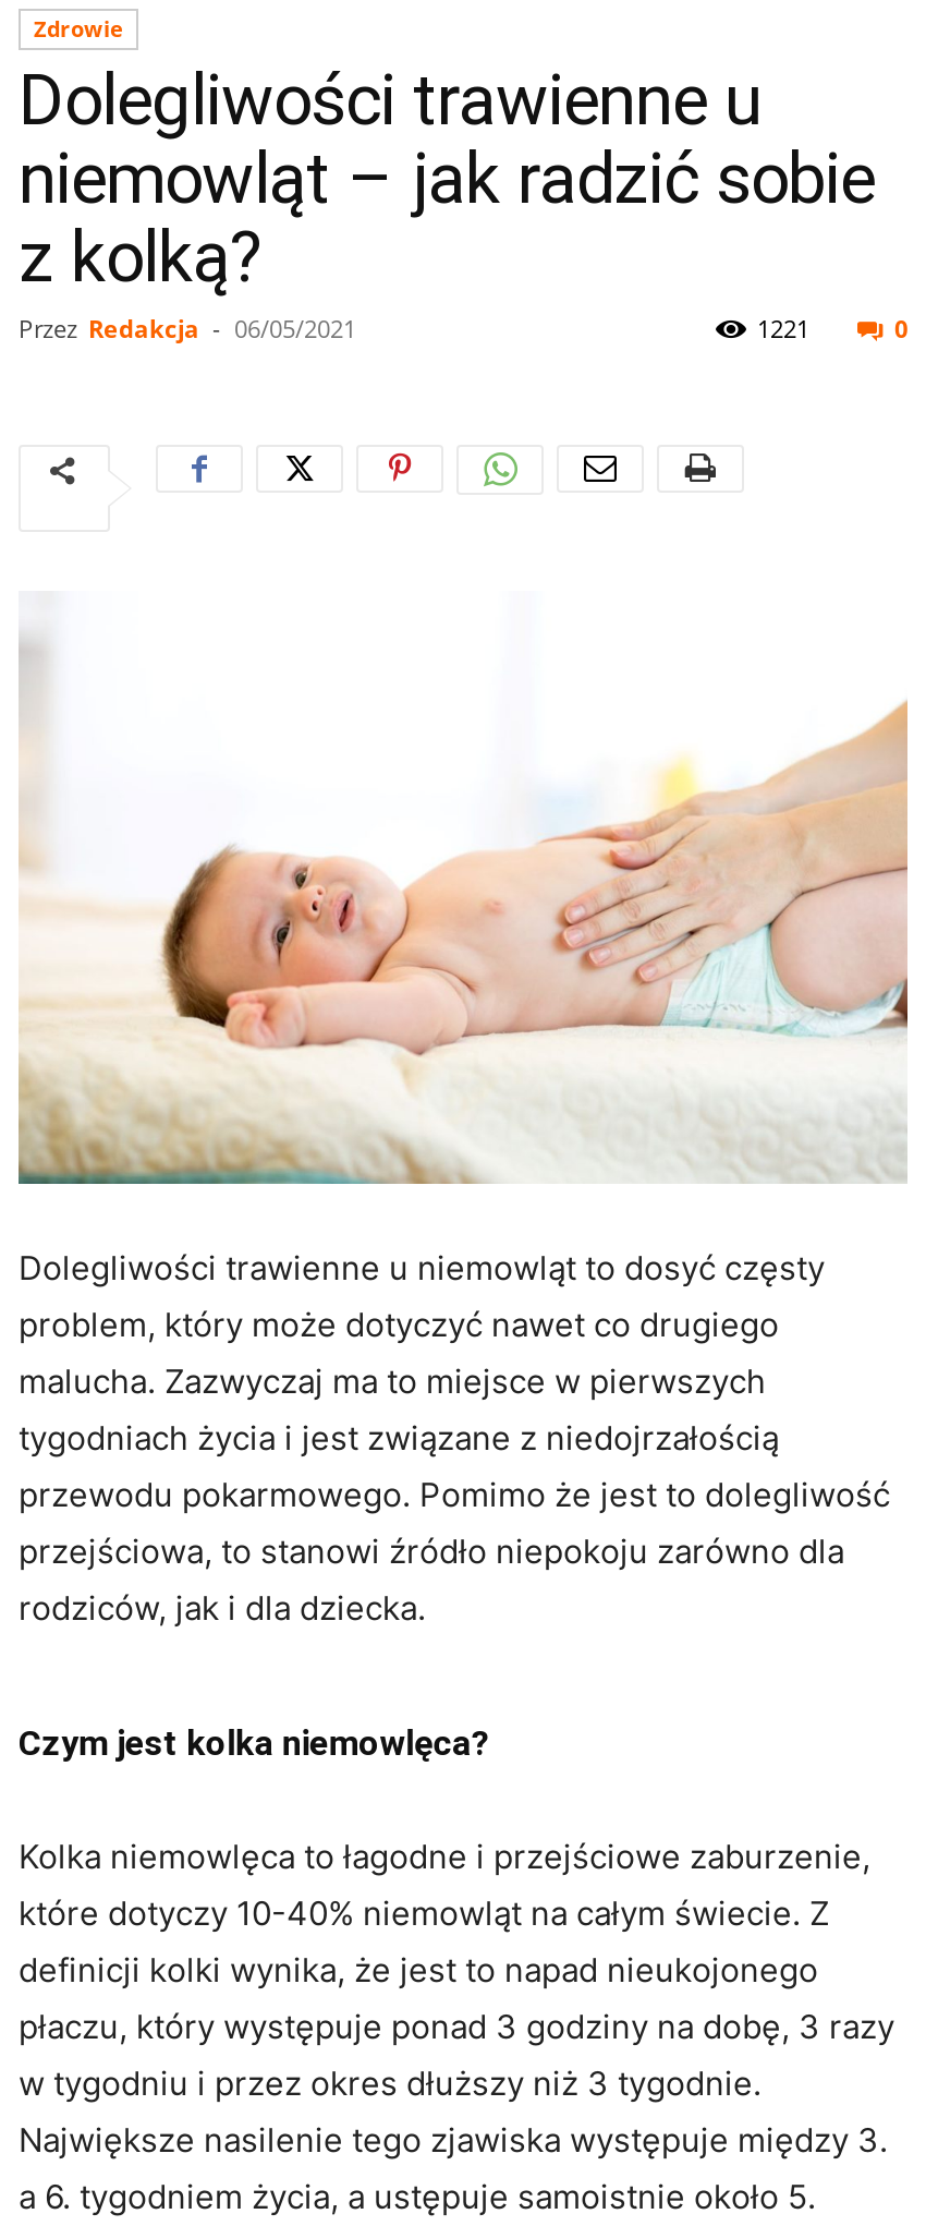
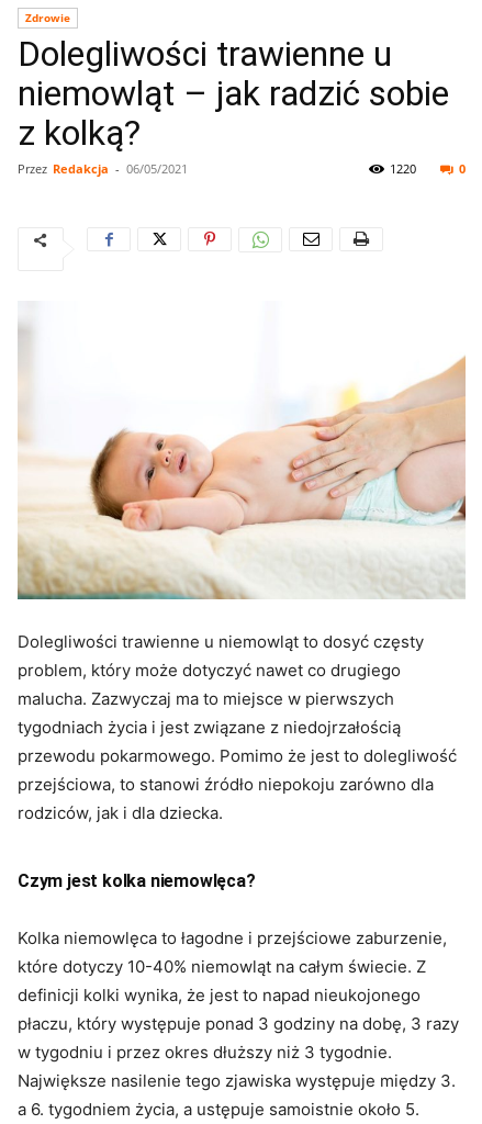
[757,312,809,344] 1221 -> [390,160,416,177] 1220

